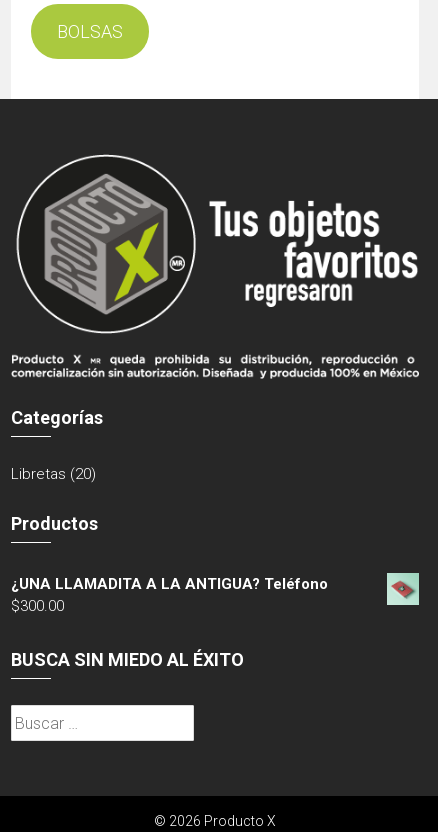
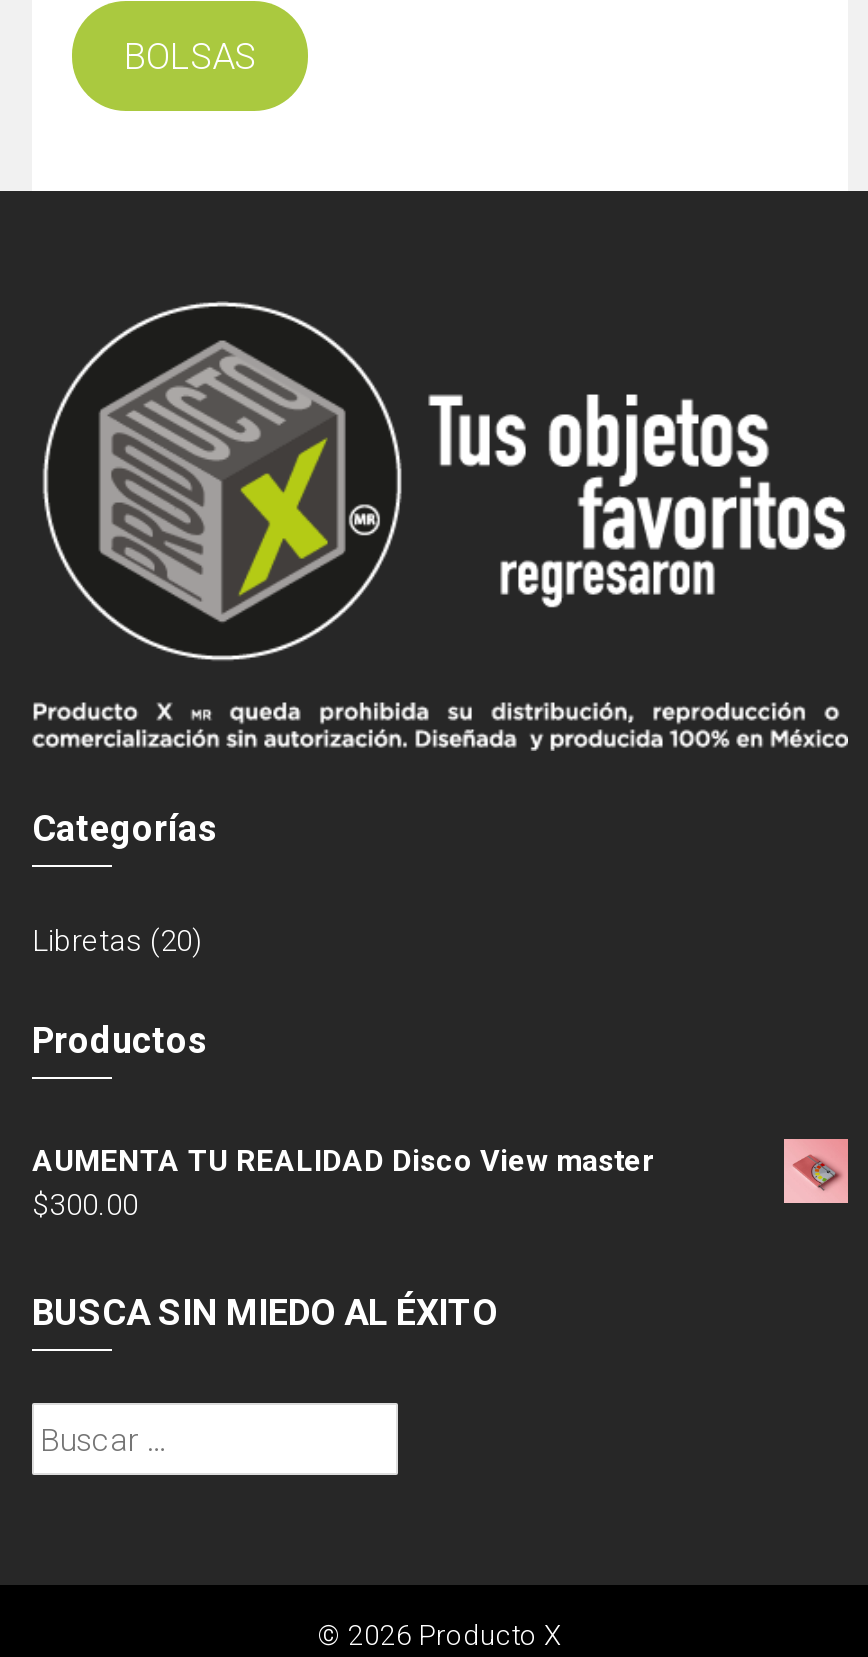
[11,575,328,593] ¿UNA LLAMADITA A LA ANTIGUA? Teléfono -> [32,1143,654,1179] AUMENTA TU REALIDAD Disco View master
[387,573,419,605] [image] -> [784,1139,848,1203] [image]

